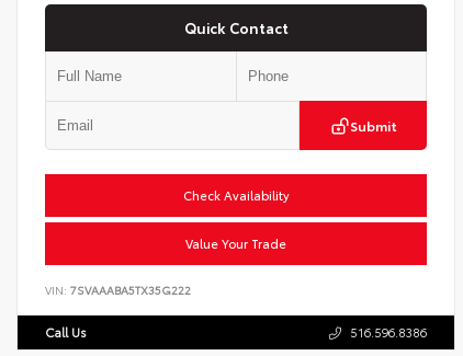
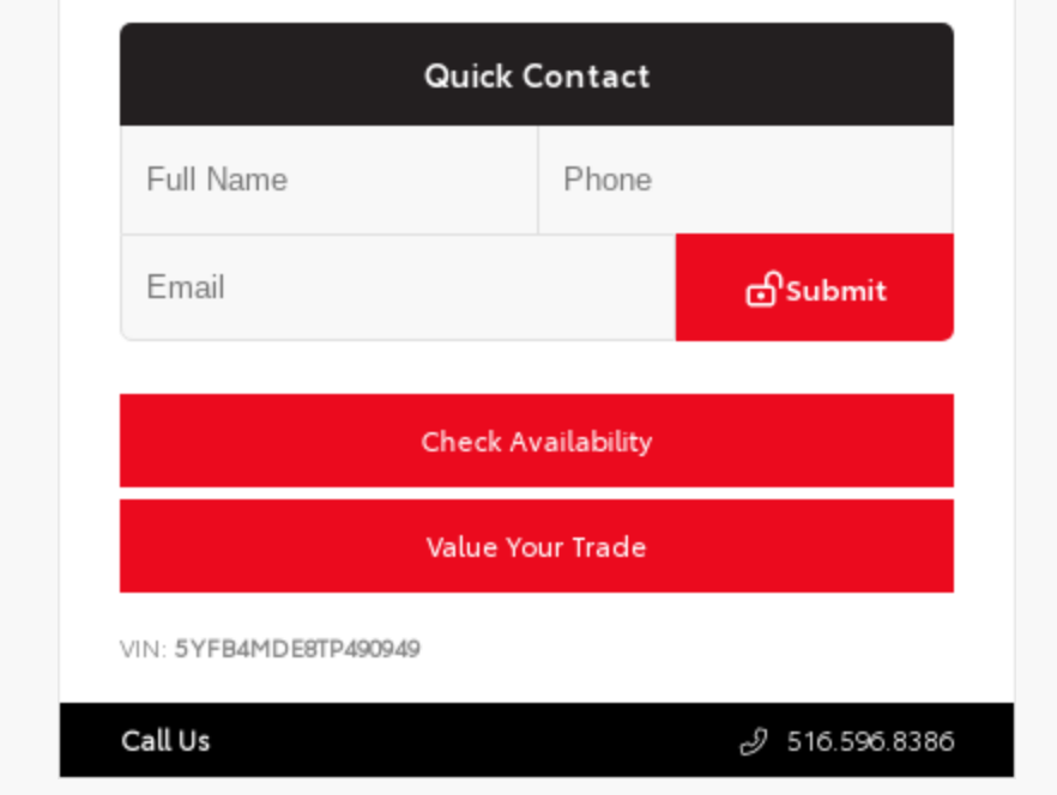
[45,282,191,298] VIN: 7SVAAABA5TX35G222 -> [120,627,419,663] VIN: 5YFB4MDE8TP490949

